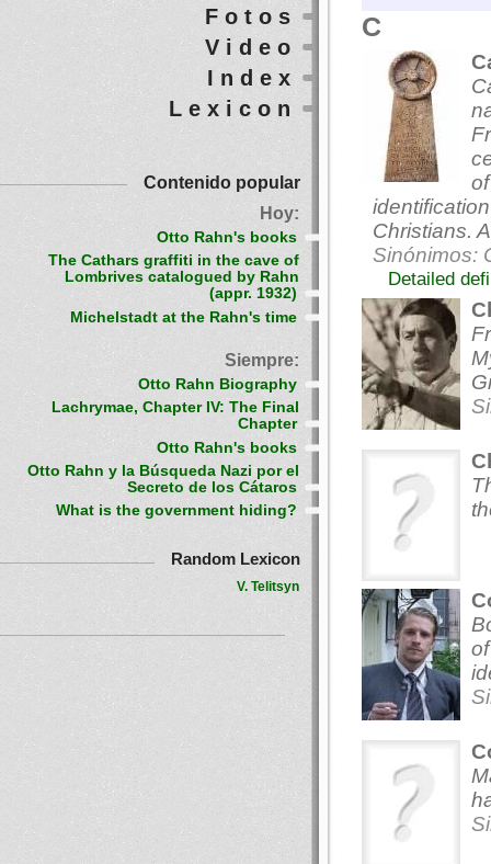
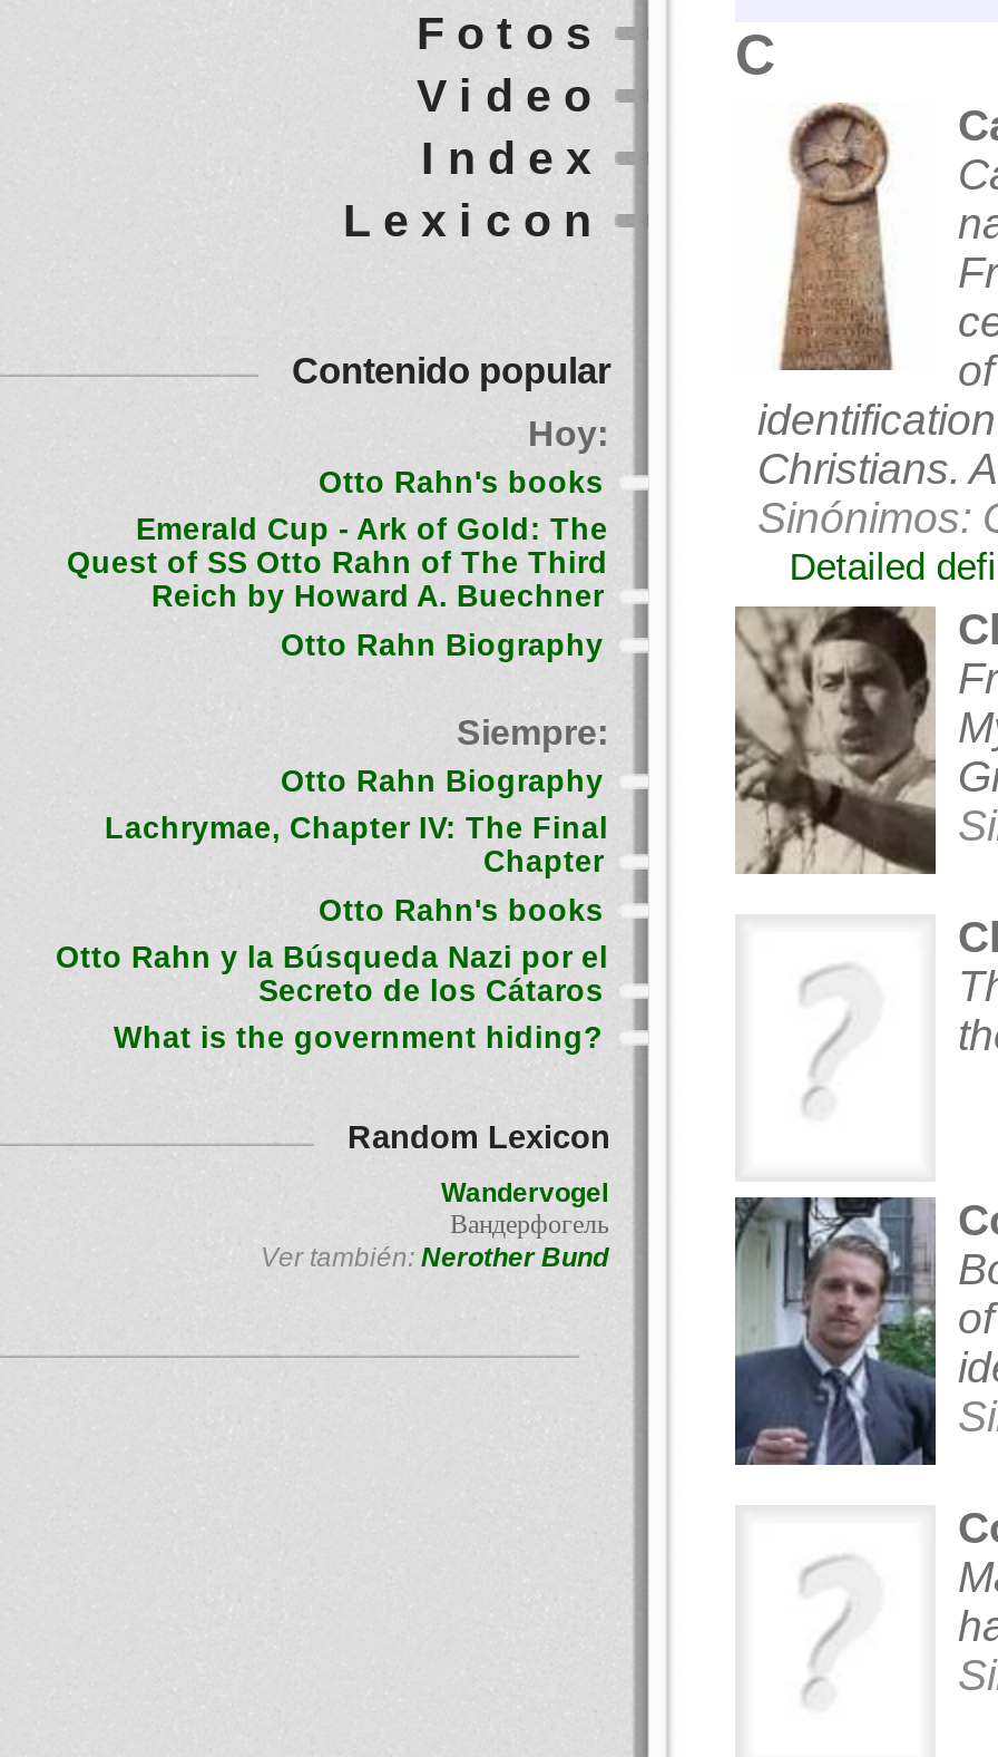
[48,253,299,325] The Cathars graffiti in the cave of | Lombrives catalogued by Rahn | (appr. 1932) | Michelstadt at the Rahn's time -> [67,514,608,662] Emerald Cup - Ark of Gold: The | Quest of SS Otto Rahn of The Third | Reich by Howard A. Buechner | Otto Rahn Biography
[237,579,299,595] V. Telitsyn -> [261,1178,608,1274] Wandervogel | Вандерфогель | Ver también: Nerother Bund

